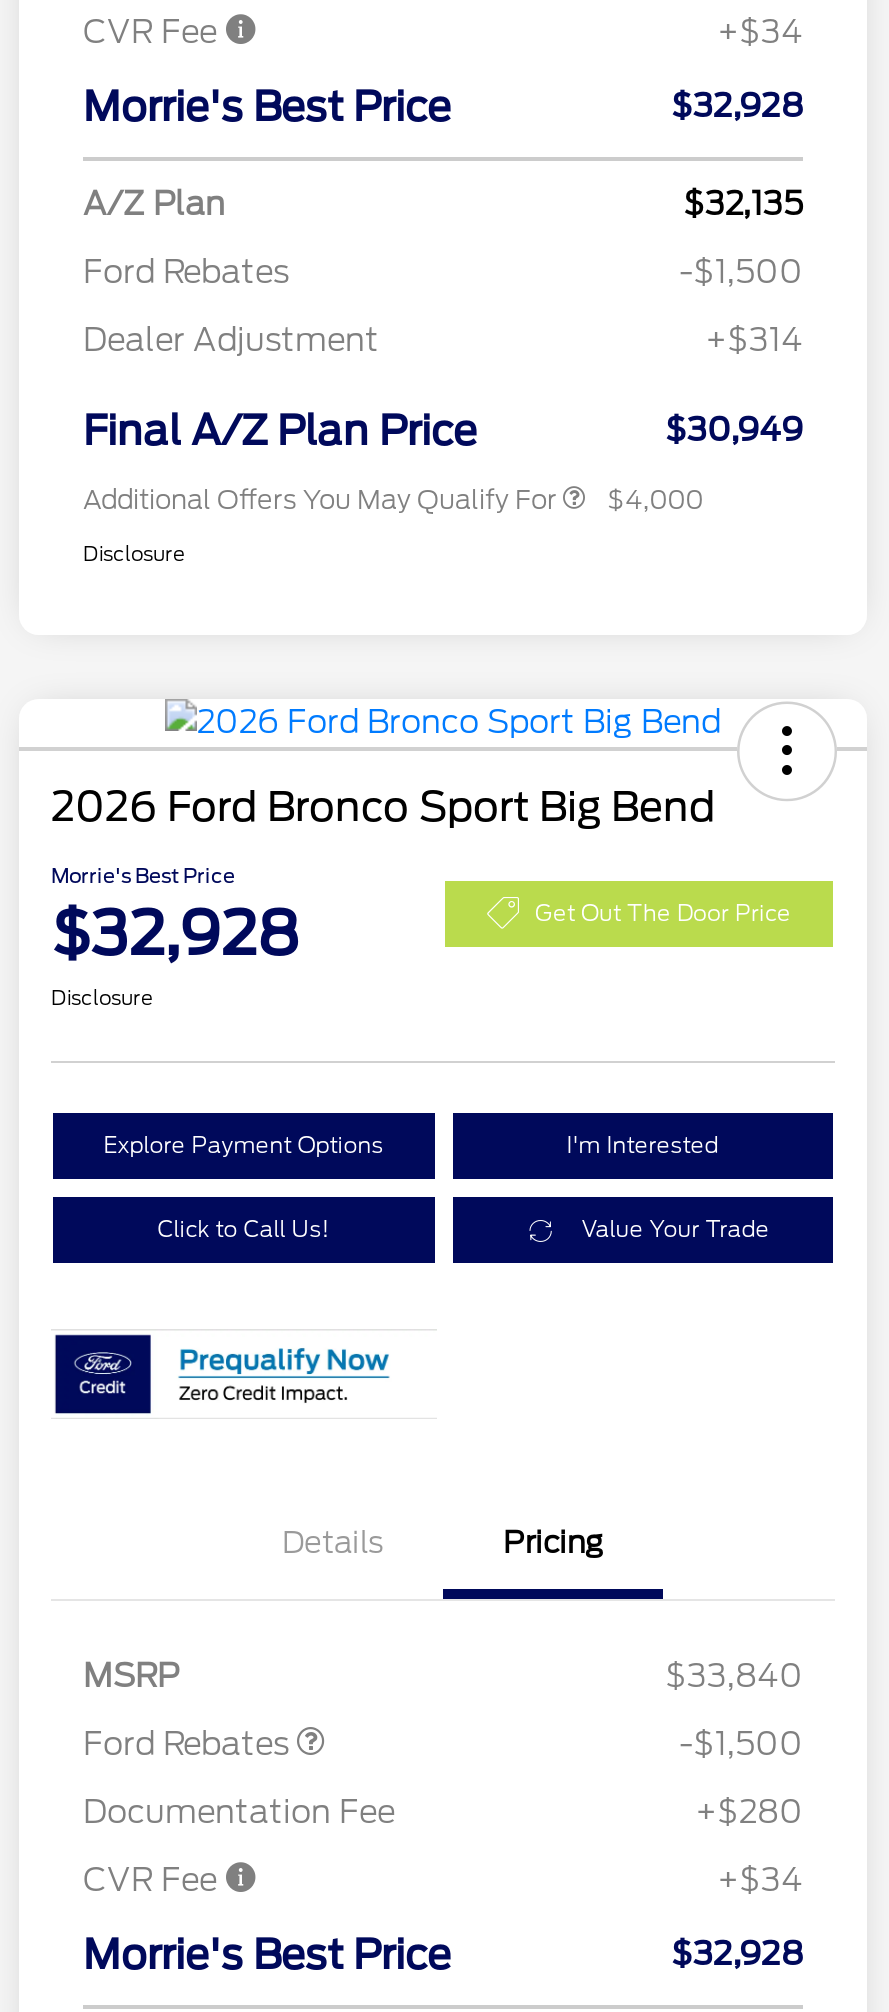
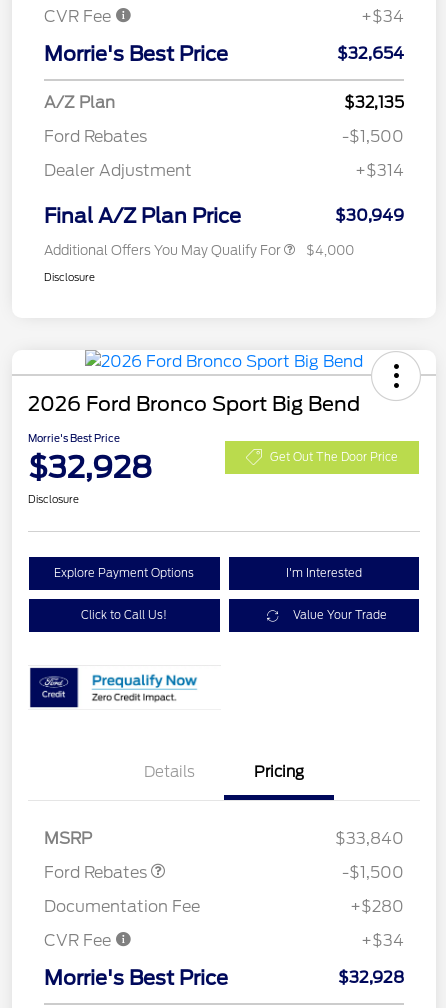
[671,87,803,125] $32,928 -> [337,44,404,63] $32,654

